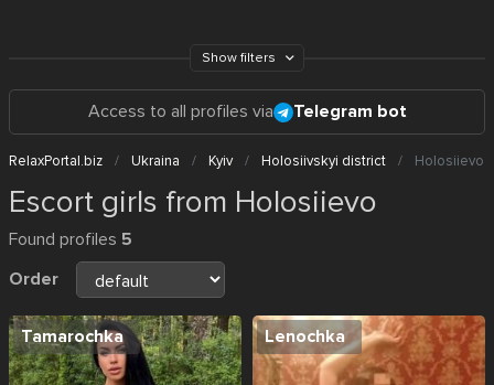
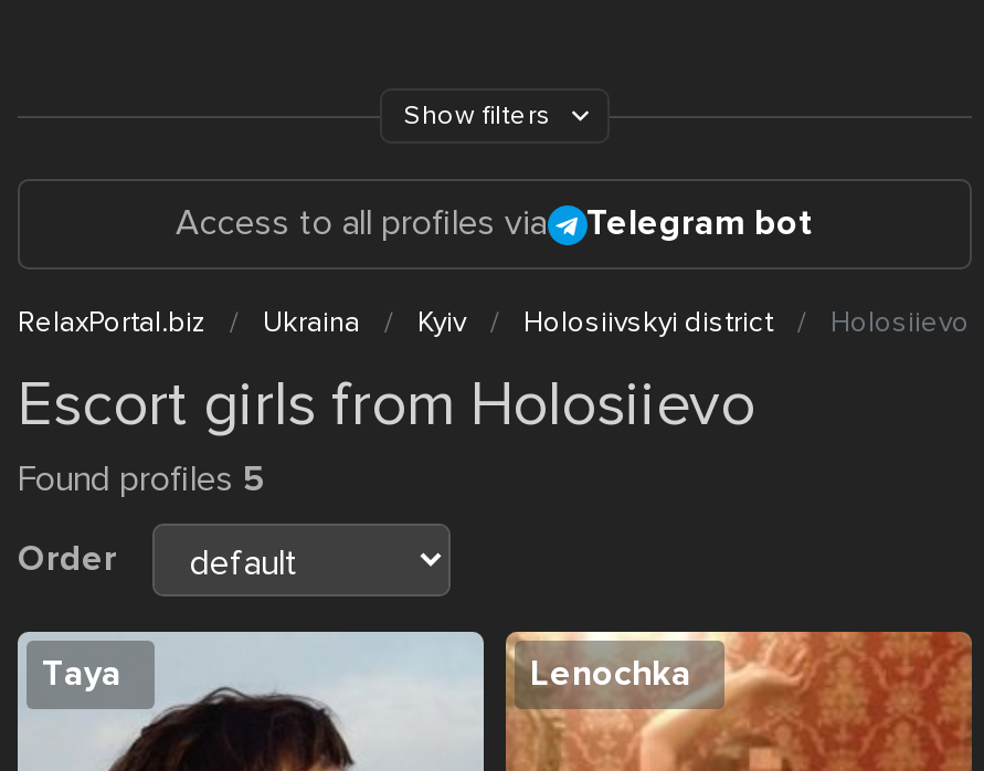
[21,326,123,348] Tamarochka -> [42,652,121,696] Taya

